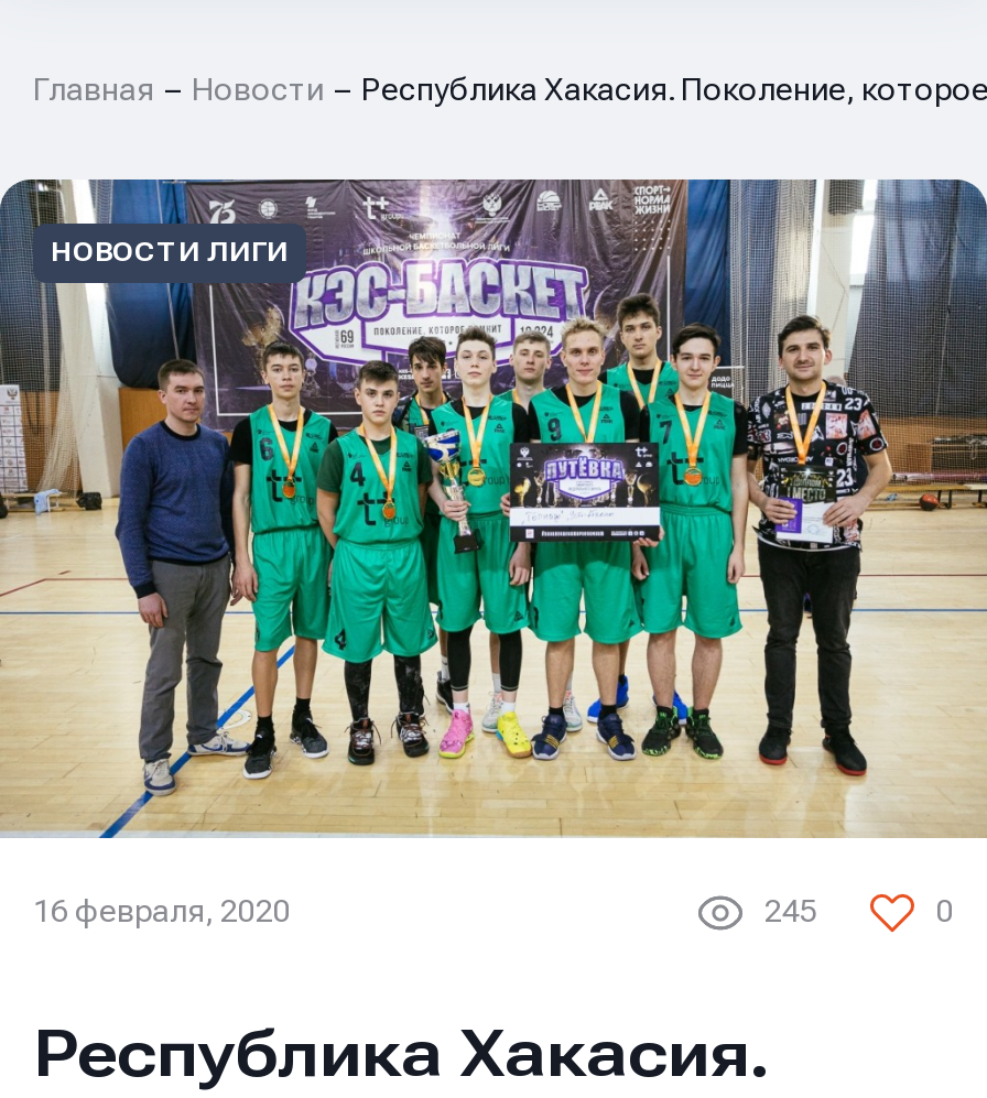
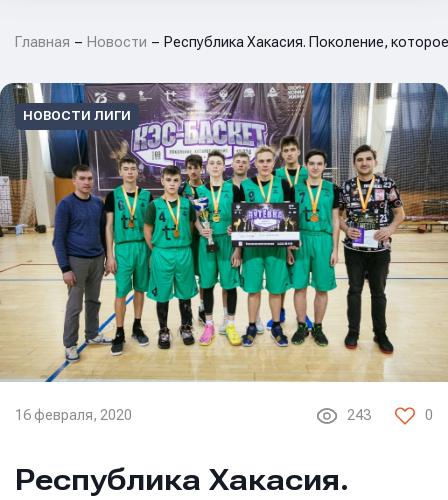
[764,894,817,929] 245 -> [347,407,371,423] 243

